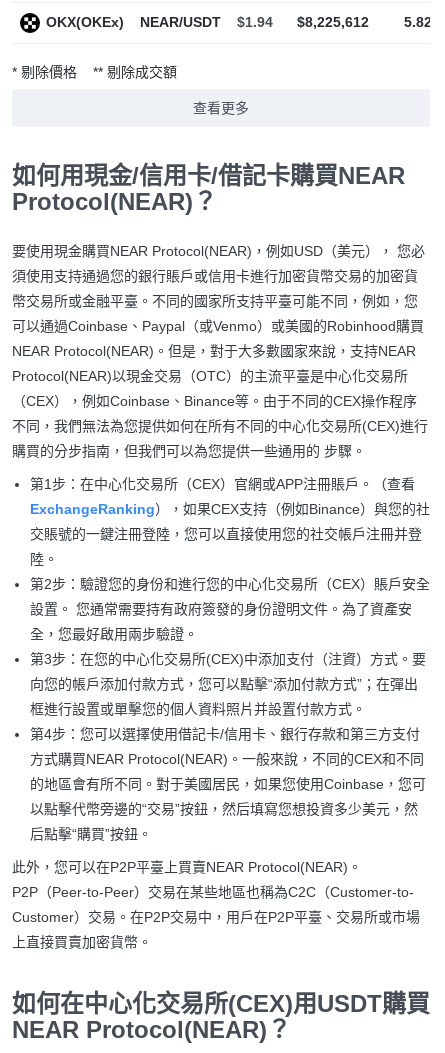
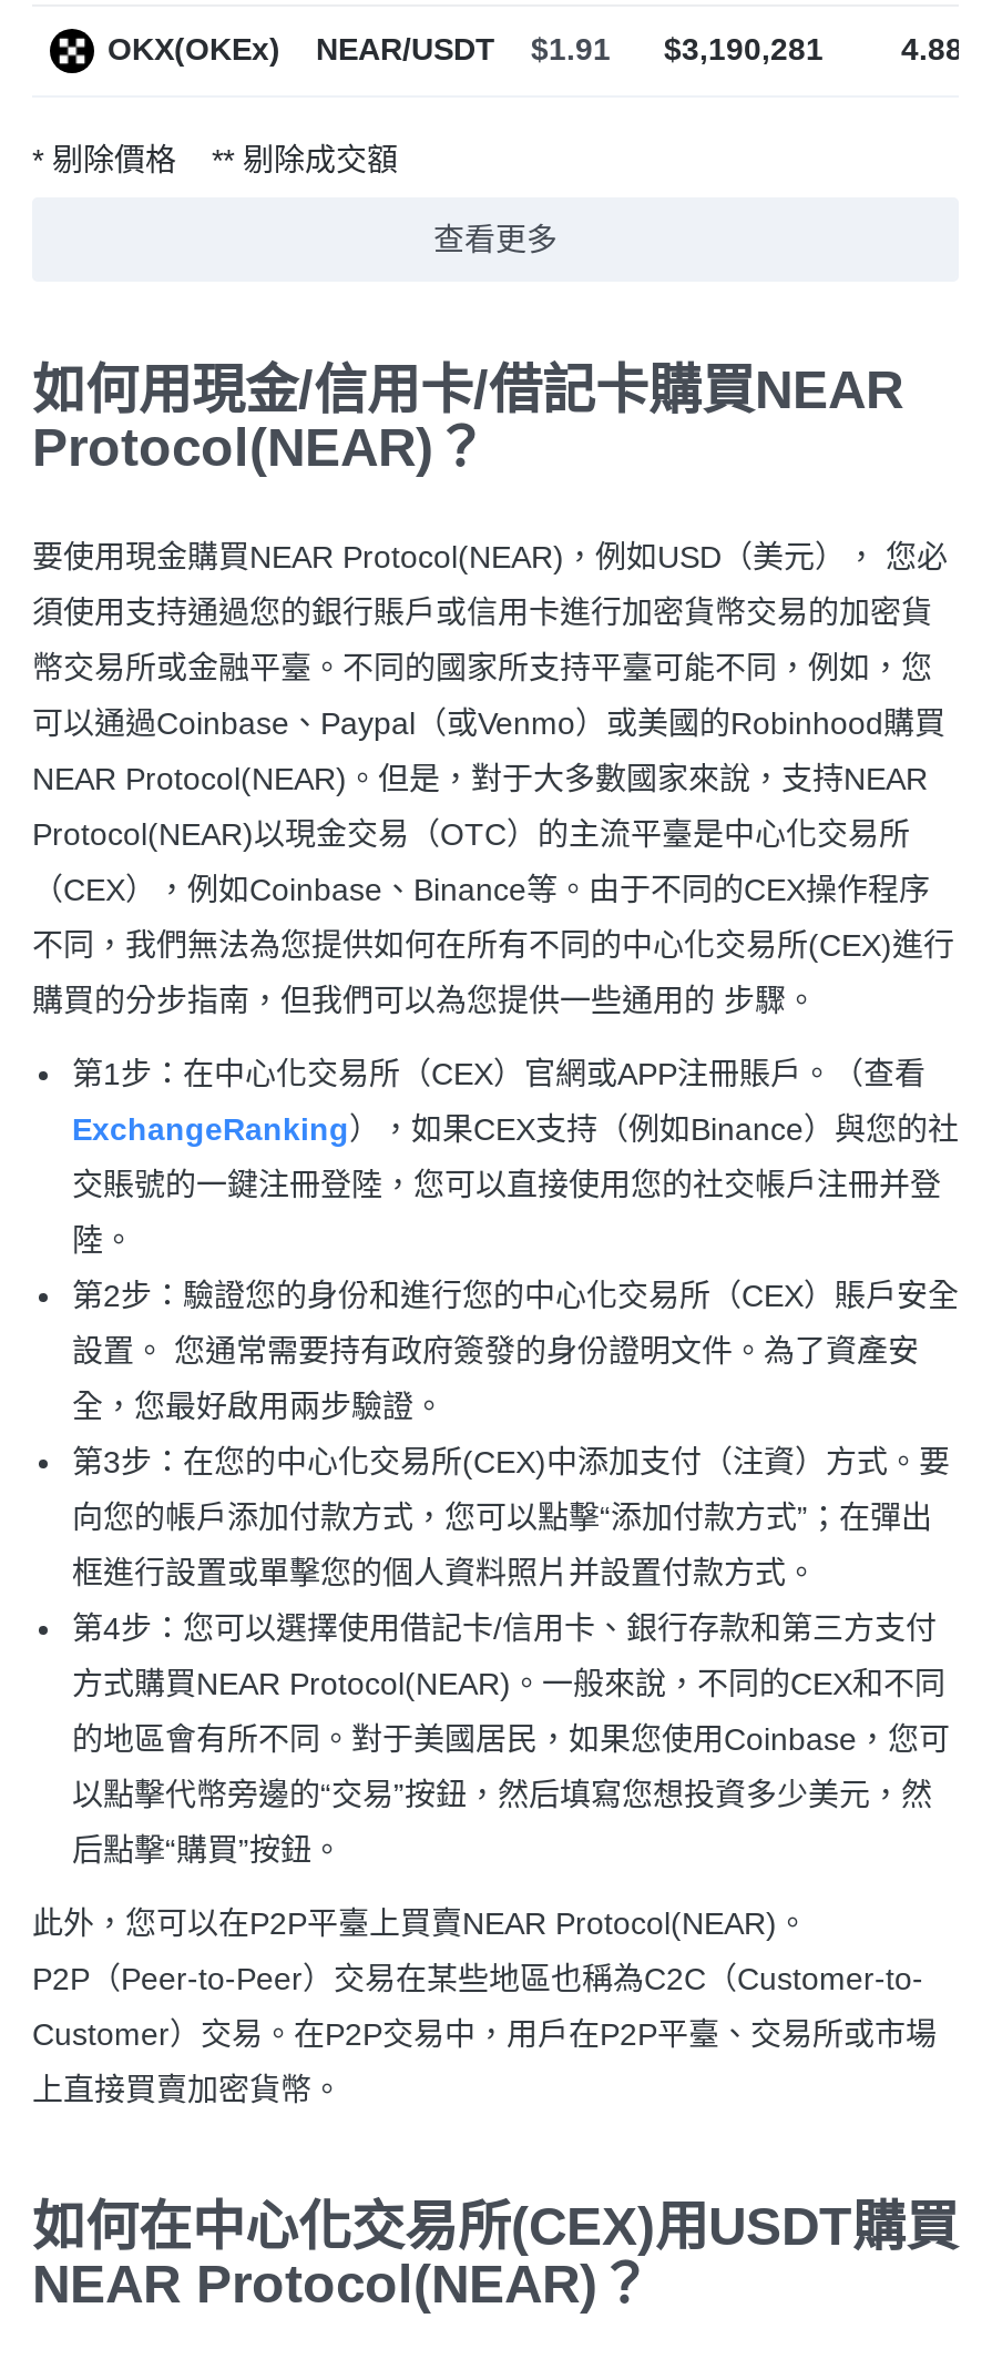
[237,14,273,30] $1.94 -> [531,32,611,68] $1.91
[297,14,369,30] $8,225,612 -> [664,32,824,68] $3,190,281
[404,14,444,30] 5.82% -> [901,32,990,68] 4.88%

